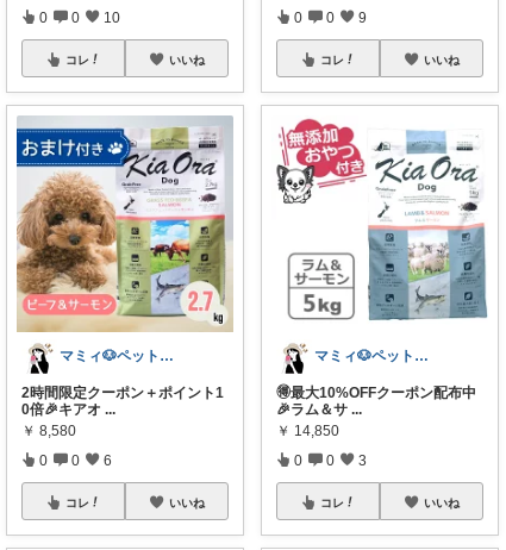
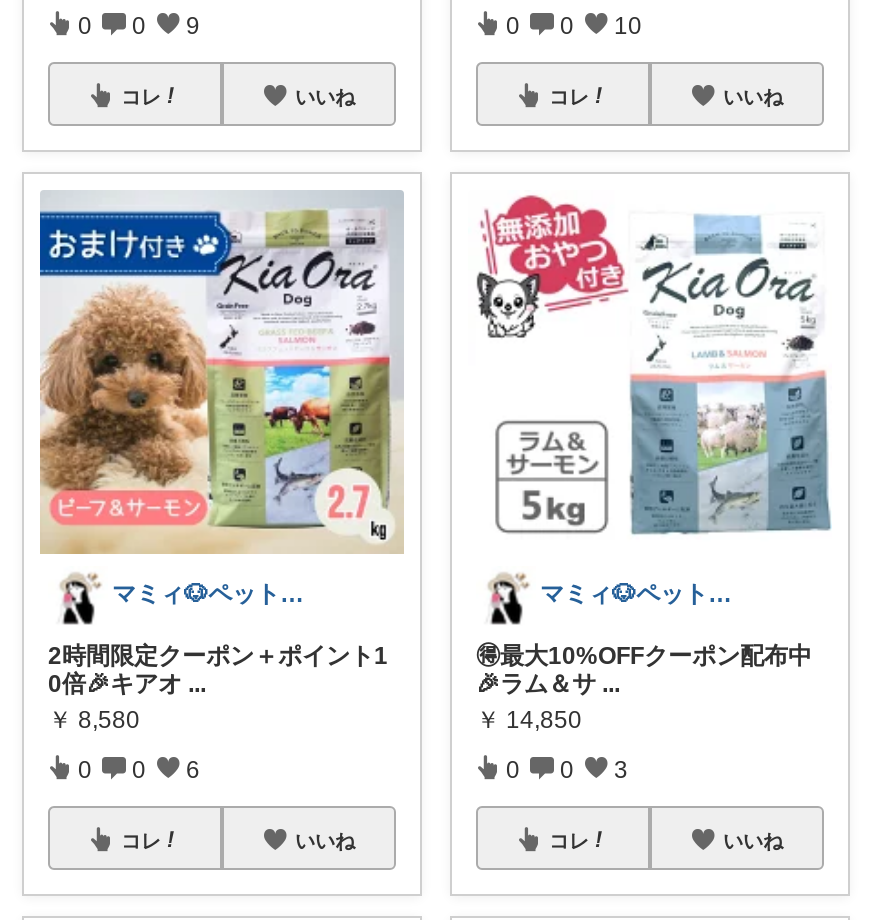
[39,9,120,24] 0 0 10 -> [78,12,200,36] 0 0 9
[294,9,367,24] 0 0 9 -> [506,12,642,36] 0 0 10

